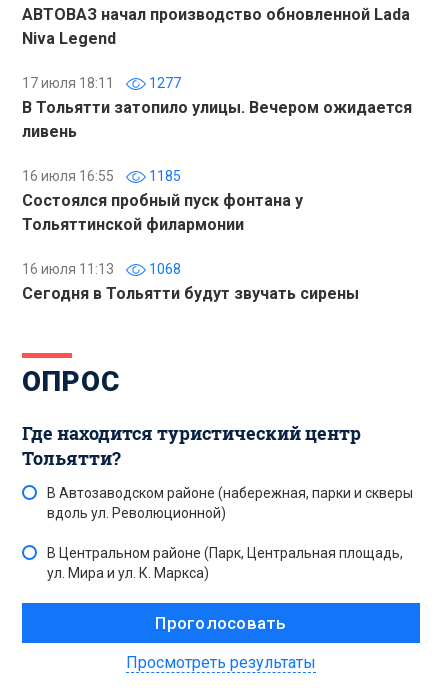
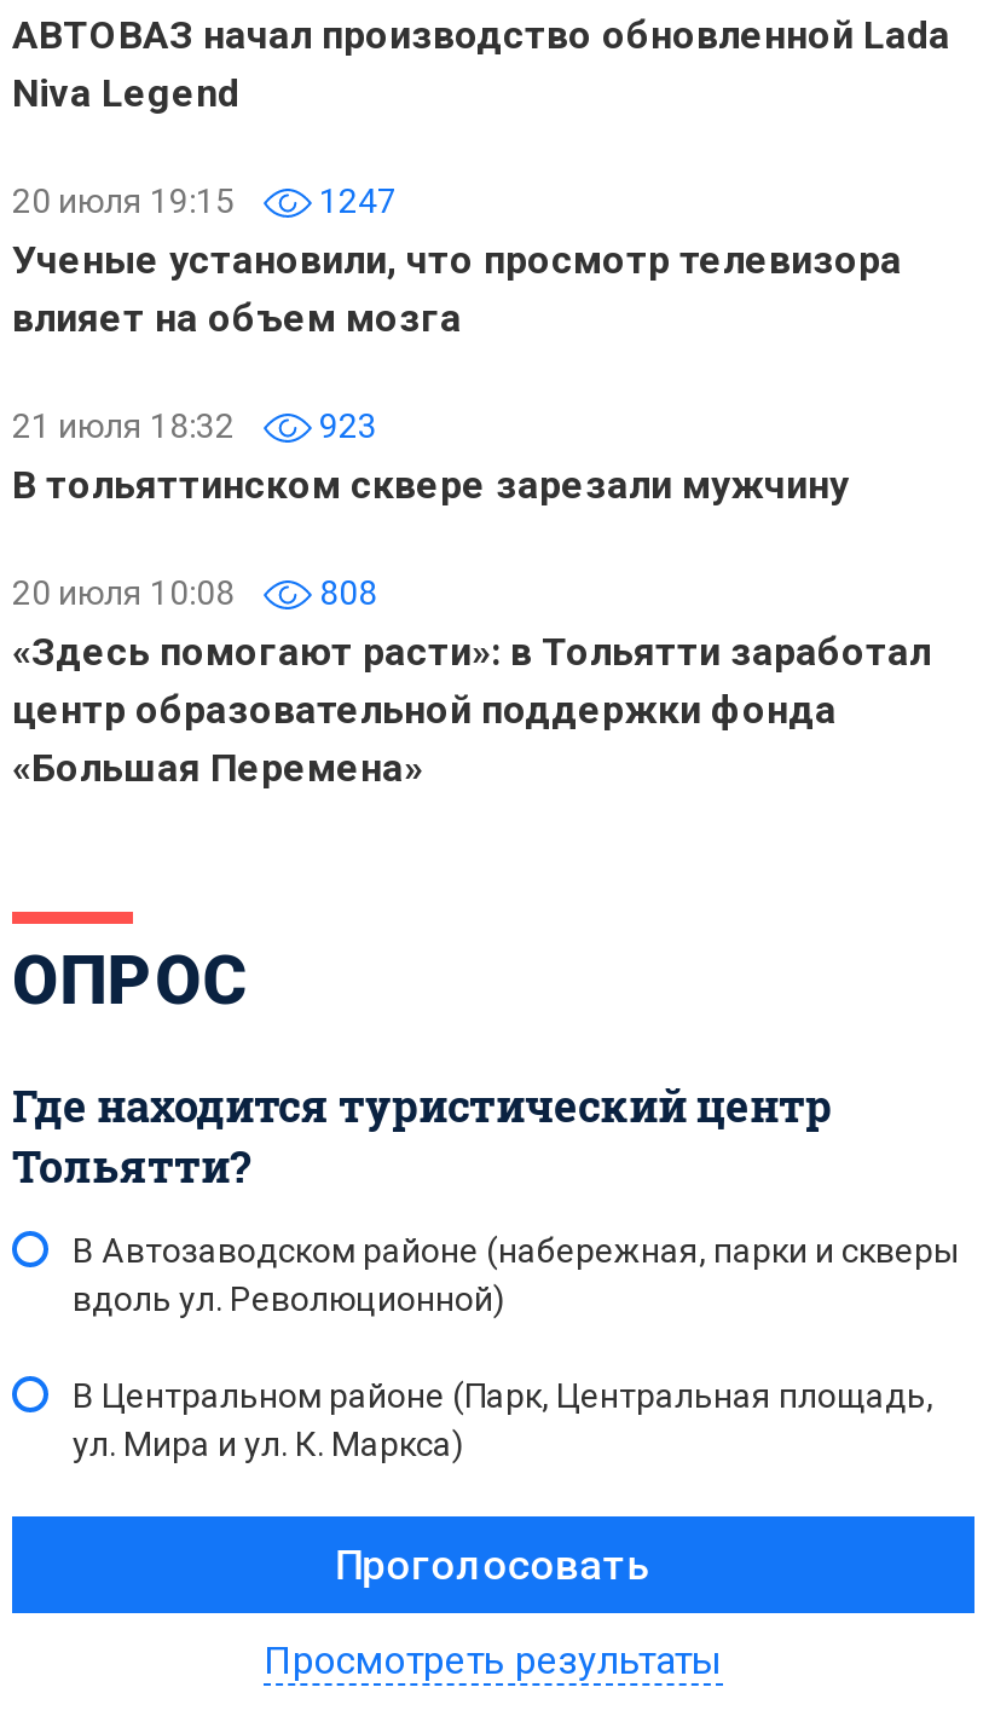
[22,75,412,141] 17 июля 18:11 | 1277 | В Тольятти затопило улицы. Вечером ожидается | ливень -> [12,181,902,341] 20 июля 19:15 | 1247 | Ученые установили, что просмотр телевизора | влияет на объем мозга
[22,168,303,234] 16 июля 16:55 | 1185 | Состоялся пробный пуск фонтана у | Тольяттинской филармонии -> [12,406,849,508] 21 июля 18:32 | 923 | В тольяттинском сквере зарезали мужчину
[22,261,359,303] 16 июля 11:13 | 1068 | Сегодня в Тольятти будут звучать сирены -> [12,573,931,791] 20 июля 10:08 | 808 | «Здесь помогают расти»: в Тольятти заработал | центр образовательной поддержки фонда | «Большая Перемена»

